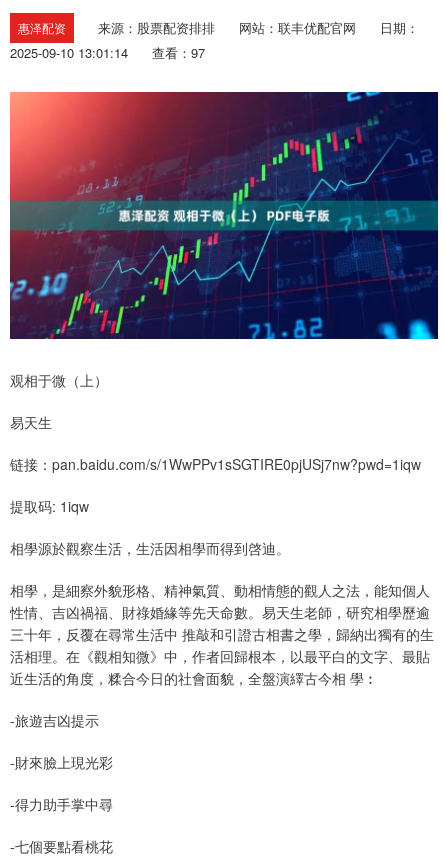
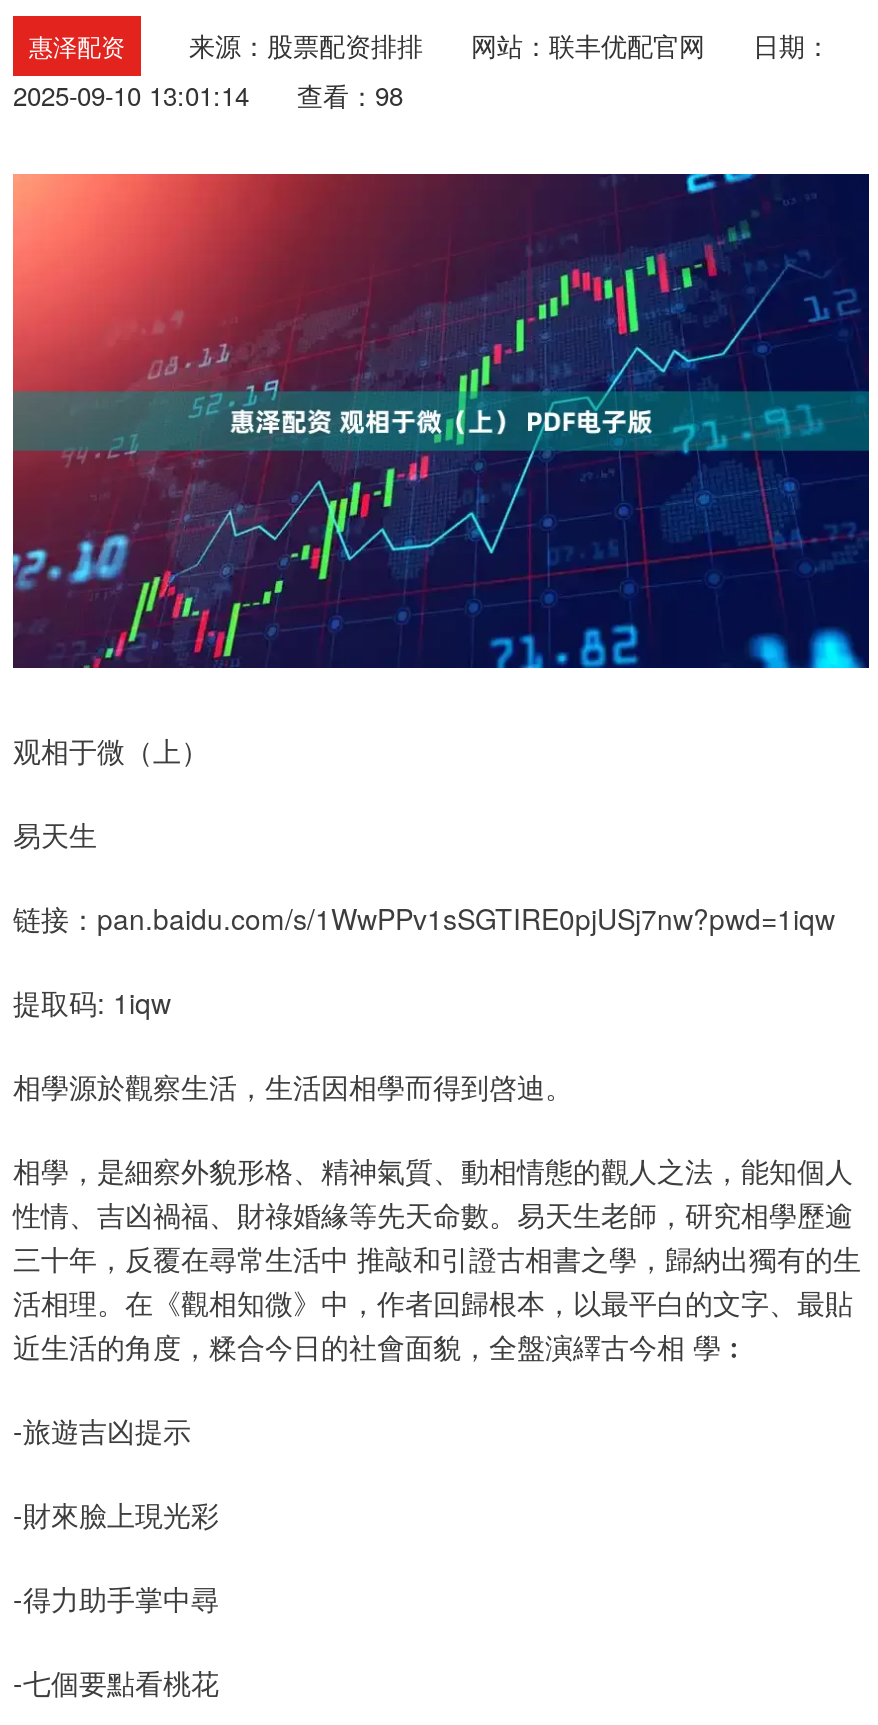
[10,43,205,62] 2025-09-10 13:01:14 查看：97 -> [13,76,403,114] 2025-09-10 13:01:14 查看：98

